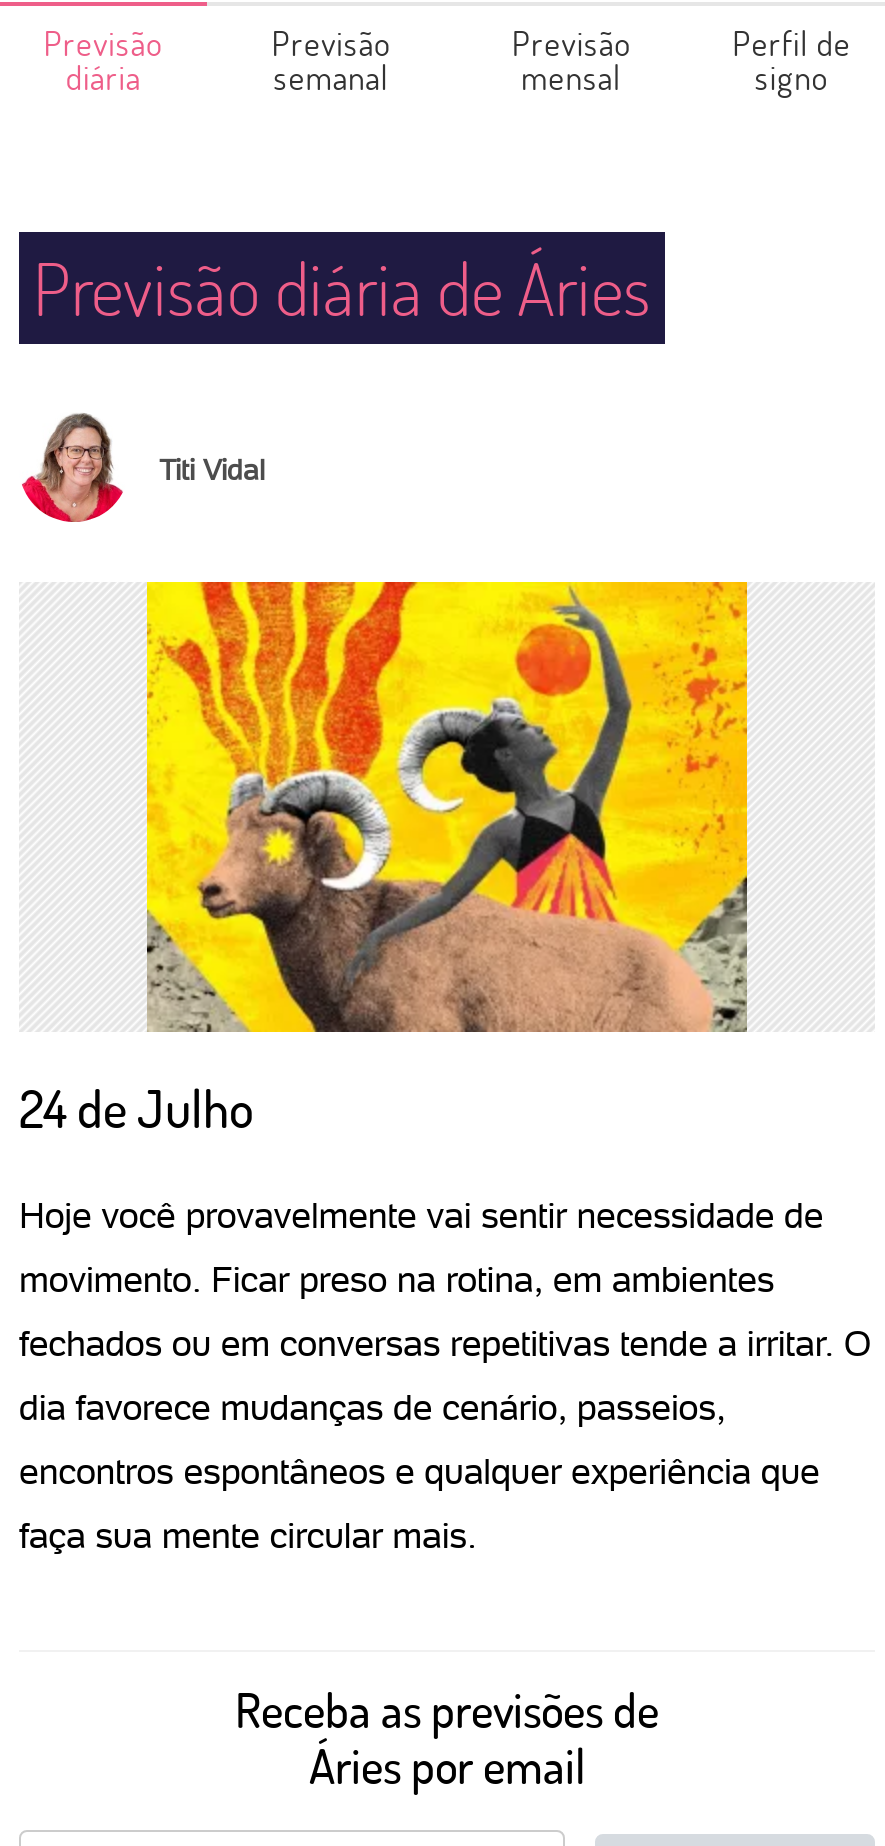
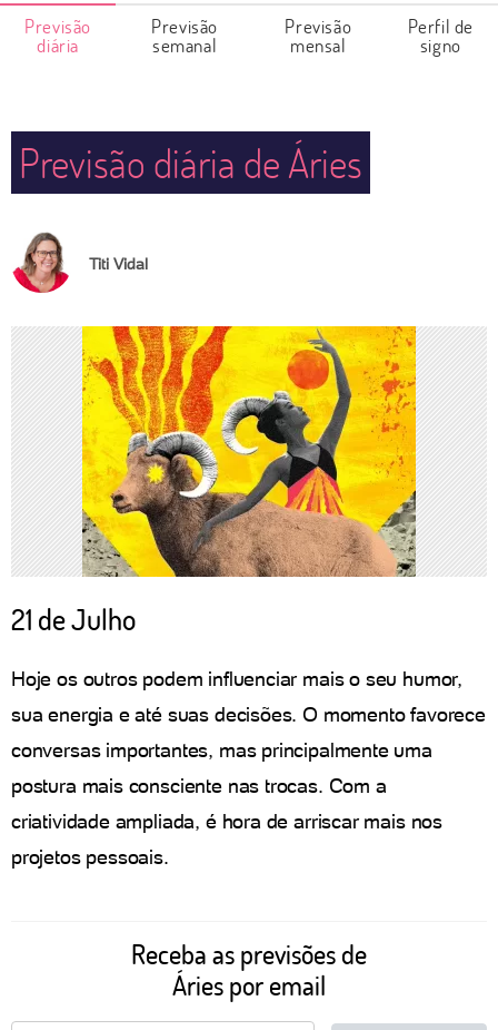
[19,1074,253,1142] 24 de Julho -> [11,600,136,638] 21 de Julho
[19,1194,823,1236] Hoje você provavelmente vai sentir necessidade de -> [11,667,462,690] Hoje os outros podem influenciar mais o seu humor,
[19,1258,774,1300] movimento. Ficar preso na rotina, em ambientes -> [11,703,486,726] sua energia e até suas decisões. O momento favorece
[19,1322,871,1364] fechados ou em conversas repetitivas tende a irritar. O -> [11,738,432,762] conversas importantes, mas principalmente uma
[19,1386,726,1428] dia favorece mudanças de cenário, passeios, -> [11,774,386,797] postura mais consciente nas trocas. Com a
[19,1450,820,1492] encontros espontâneos e qualquer experiência que -> [11,810,442,833] criatividade ampliada, é hora de arriscar mais nos
[19,1514,477,1556] faça sua mente circular mais. -> [11,845,169,869] projetos pessoais.

